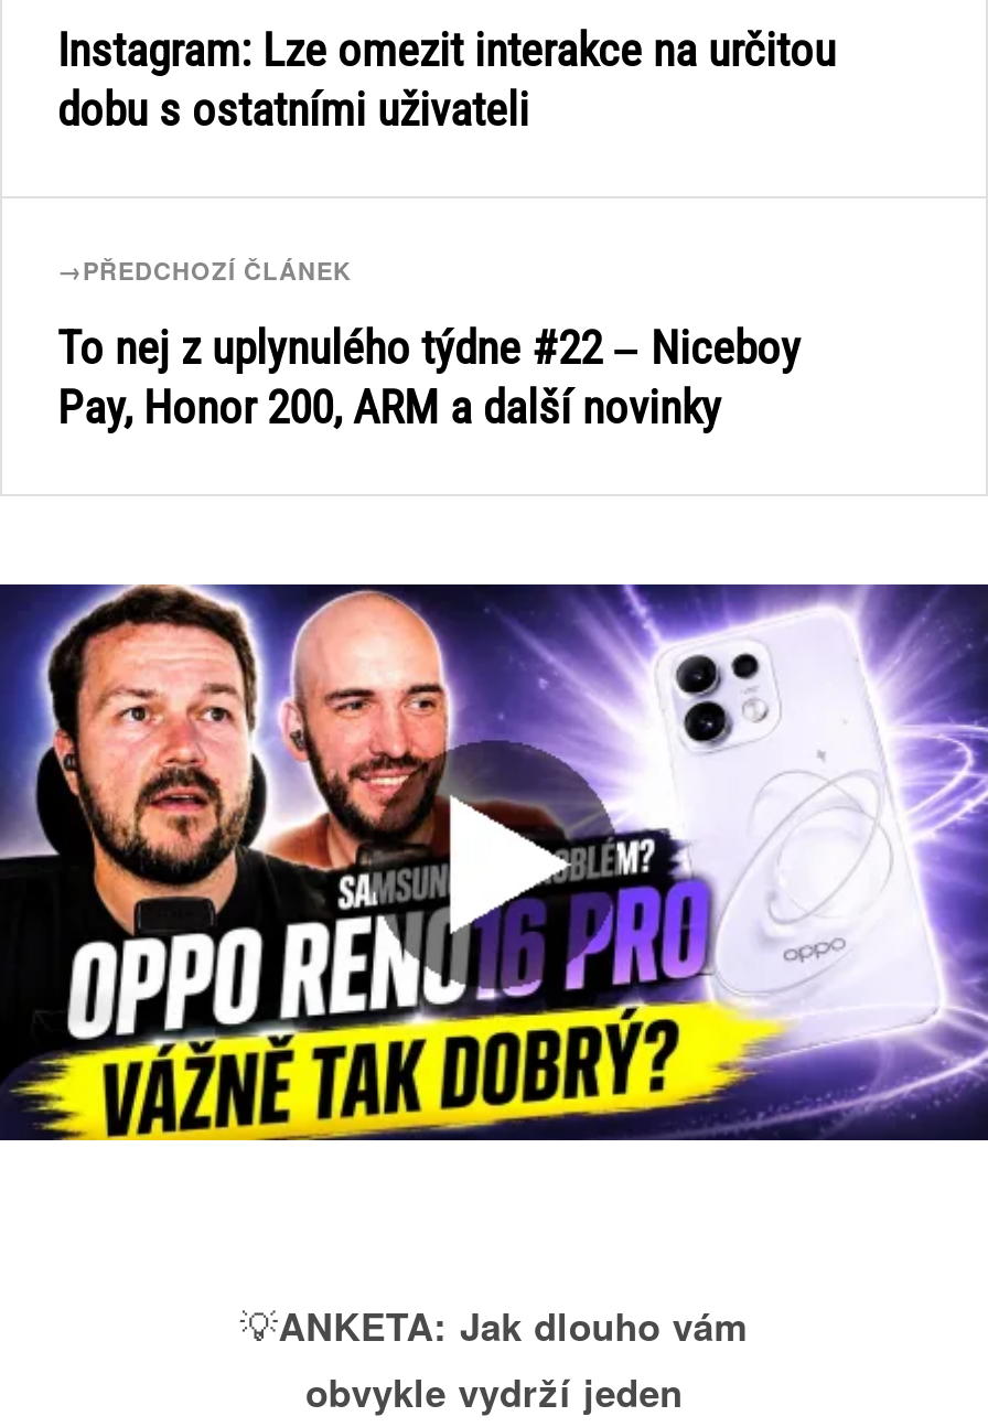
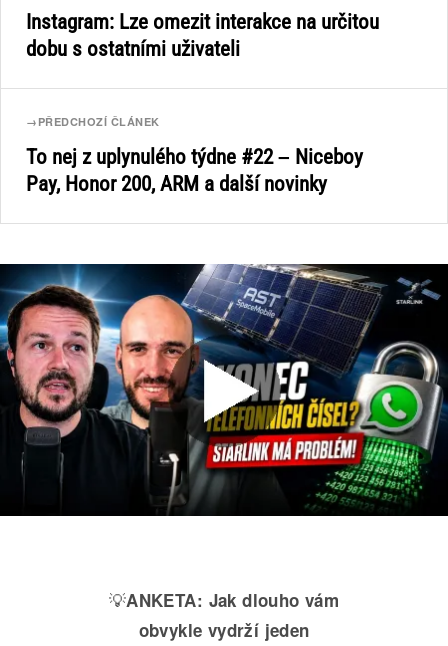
[7,582,981,1142] [image] -> [3,263,445,517] [image]

